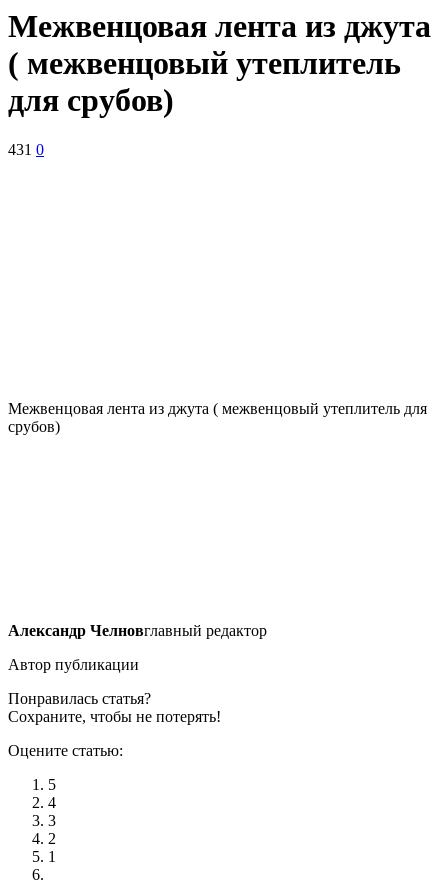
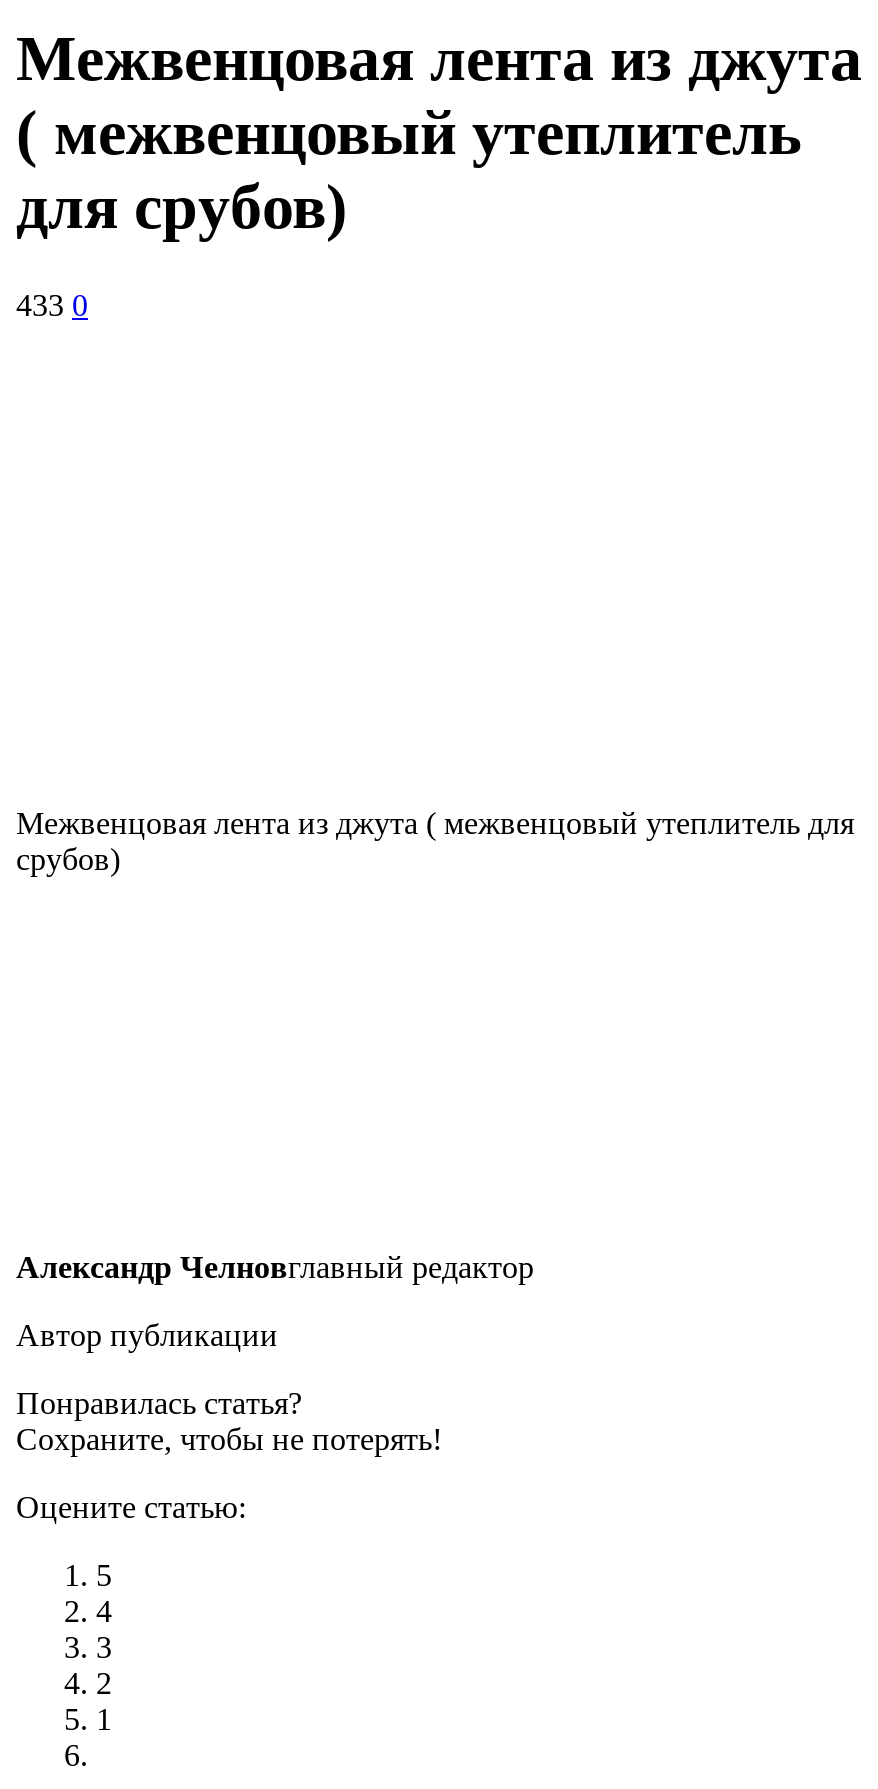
[8,141,44,158] 431 0 -> [16,288,88,322] 433 0

